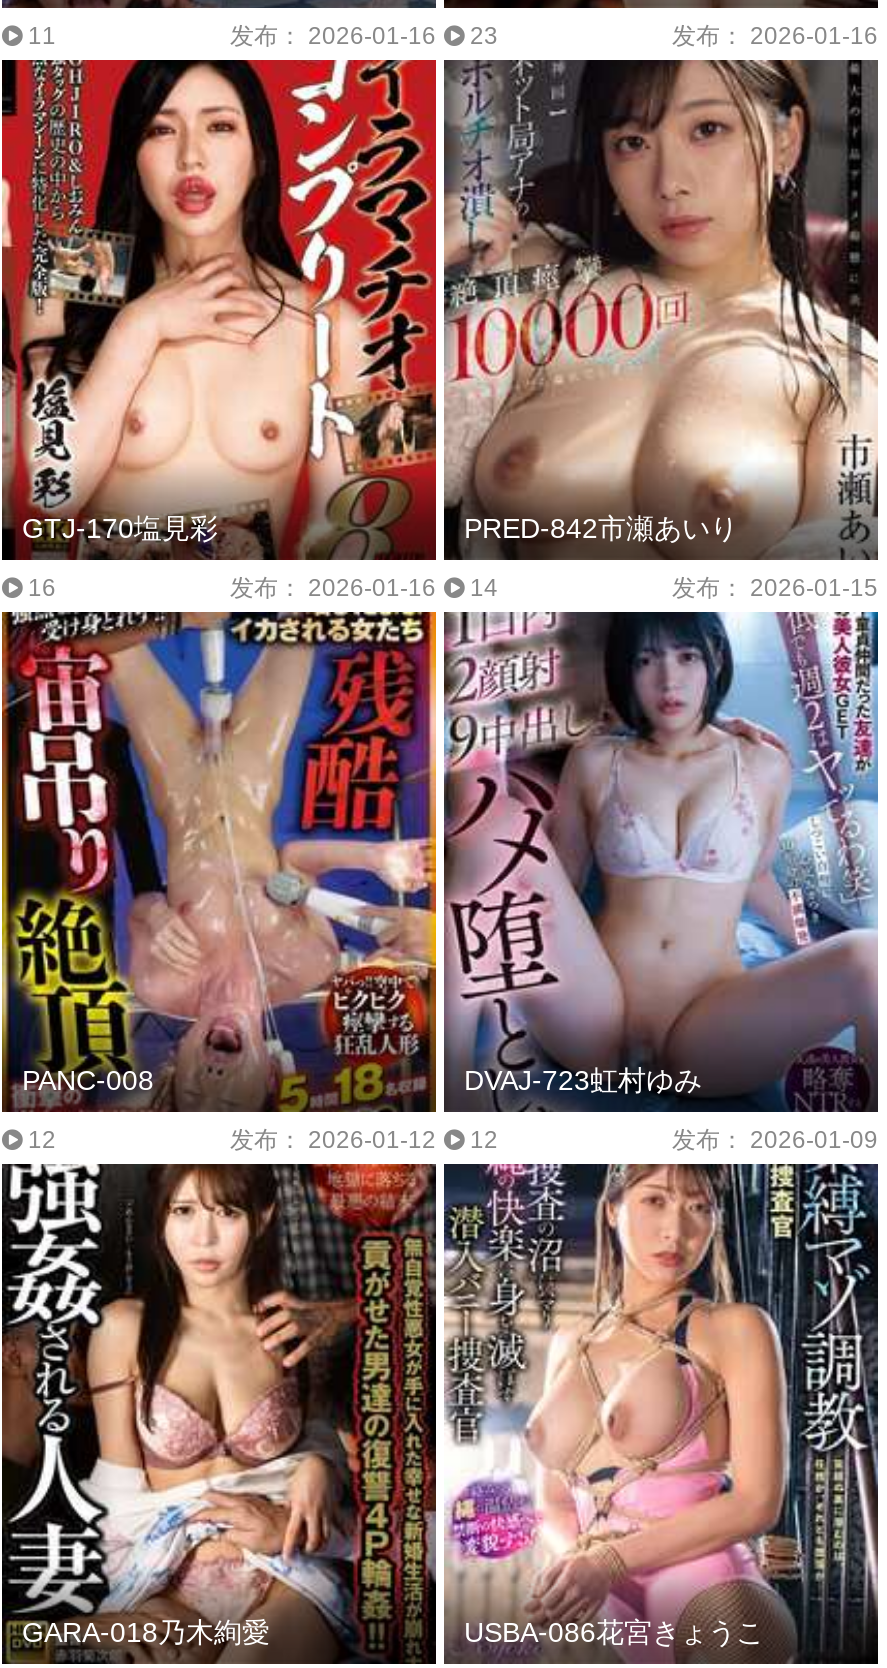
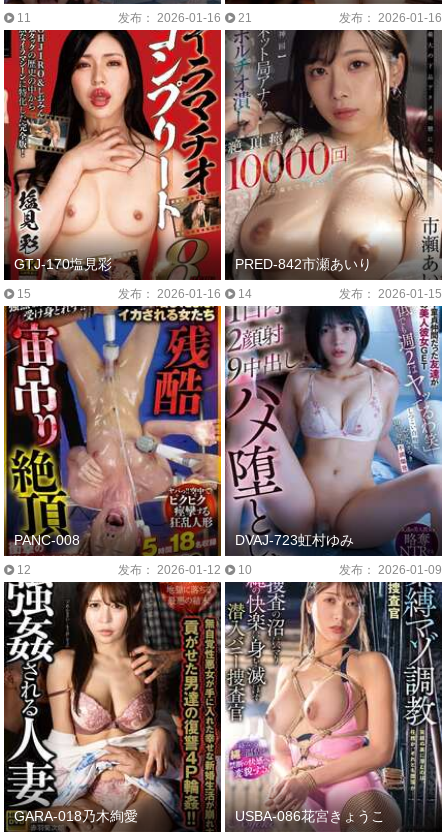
[230,22,498,50] 发布： 2026-01-16 23 -> [118,11,252,25] 发布： 2026-01-16 21
[22,574,56,602] 16 -> [14,287,31,301] 15
[230,1126,498,1154] 发布： 2026-01-12 12 -> [118,563,252,577] 发布： 2026-01-12 10

